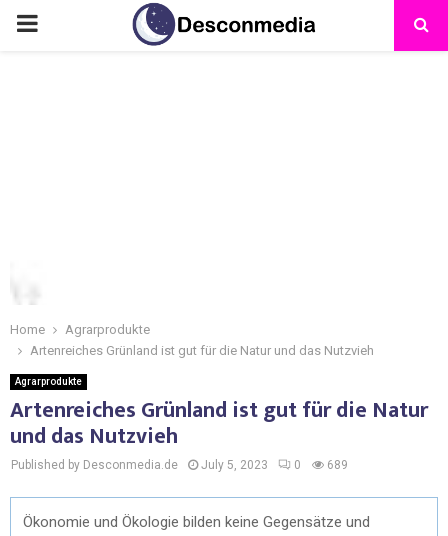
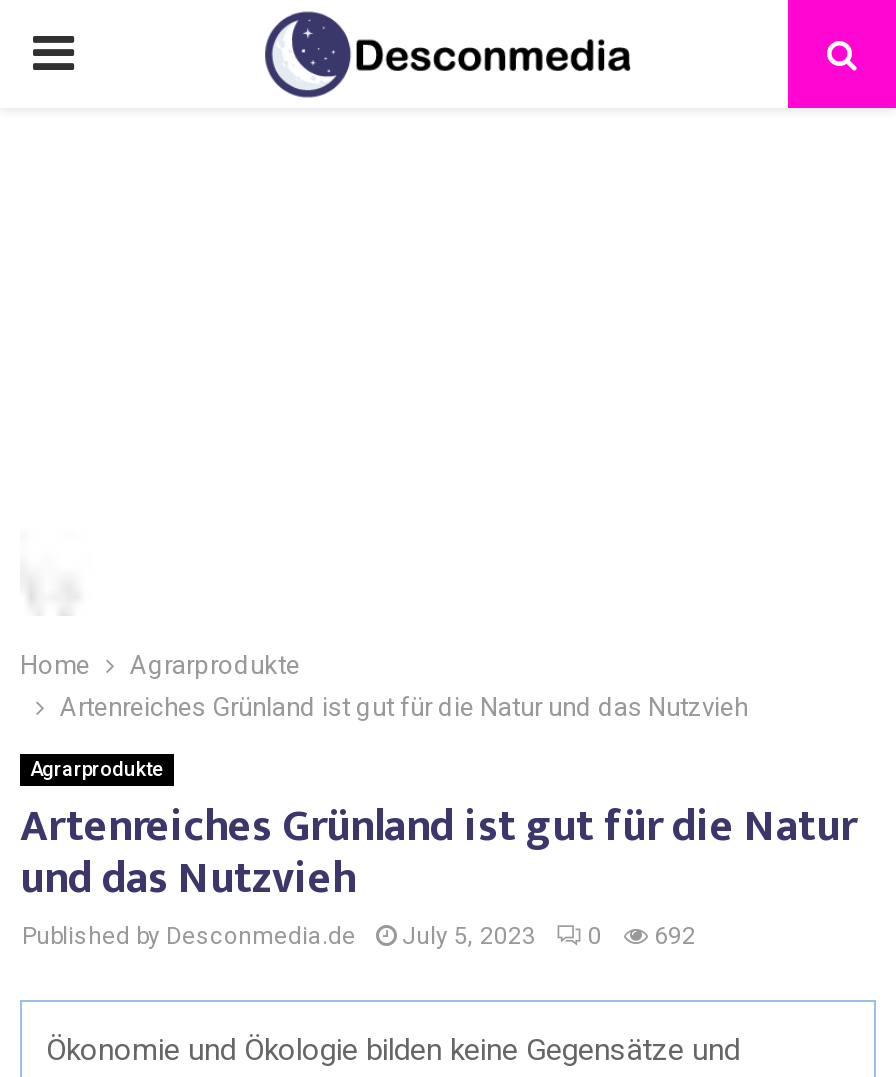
[11,458,348,472] Published by Desconmedia.de July 5, 2023 0 689 -> [22,922,696,950] Published by Desconmedia.de July 5, 2023 0 692

